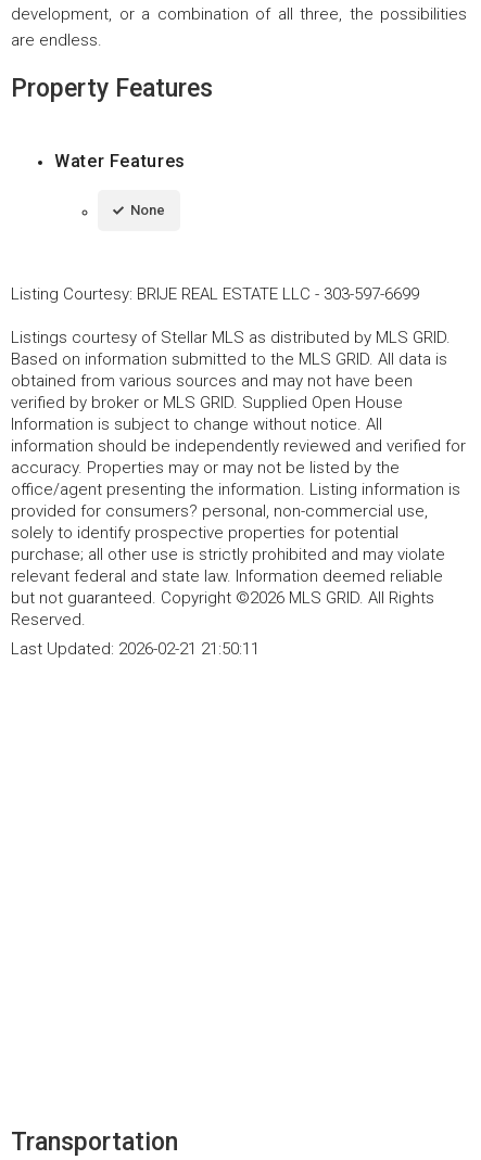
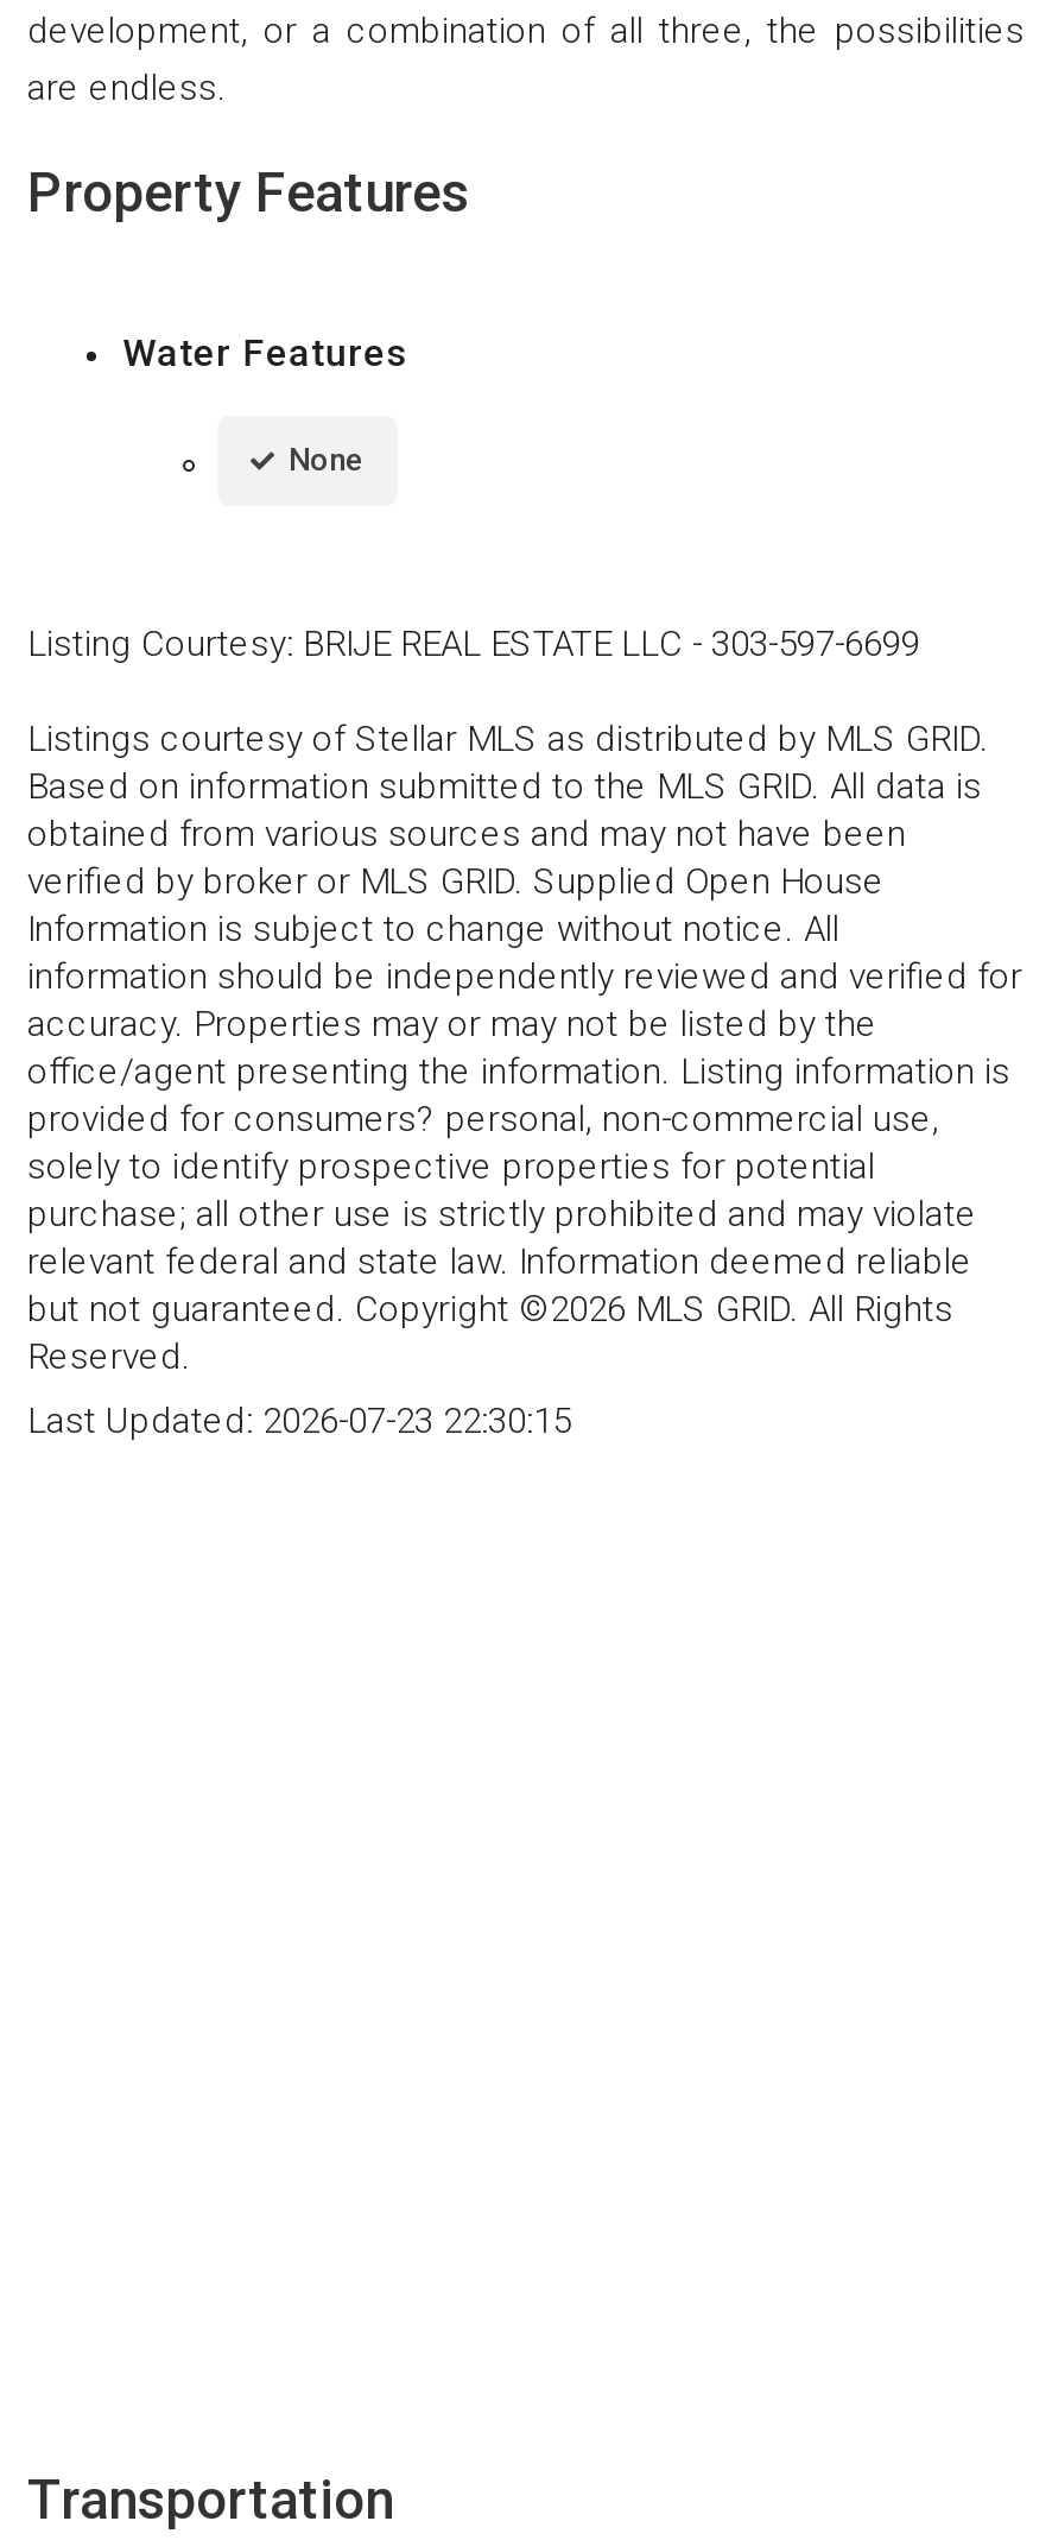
[11,639,260,658] Last Updated: 2026-02-21 21:50:11 -> [27,1399,571,1441] Last Updated: 2026-07-23 22:30:15

